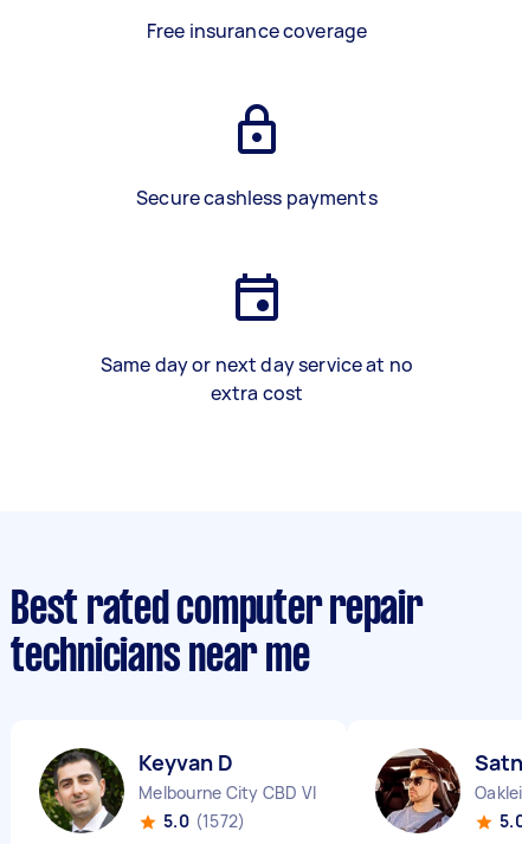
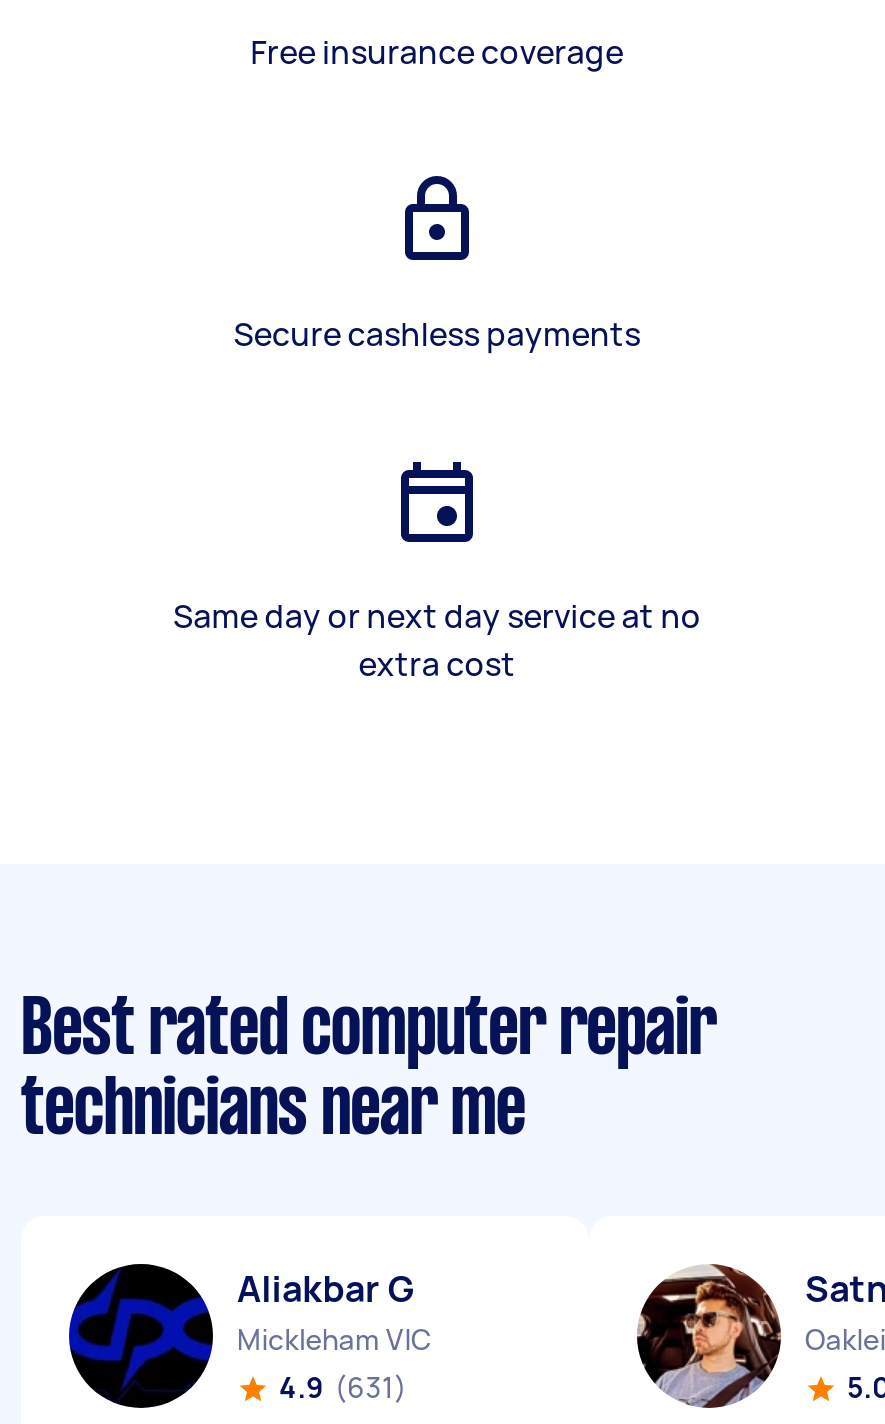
[38,748,328,833] [image] | Keyvan D | Melbourne City CBD VIC | 5.0 (1572) -> [67,1264,431,1408] [image] | Aliakbar G | Mickleham VIC | 4.9 (631)

